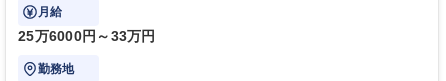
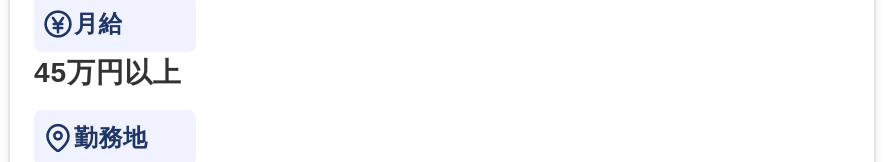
[18,28,156,44] 25万6000円～33万円 -> [34,56,181,88] 45万円以上

